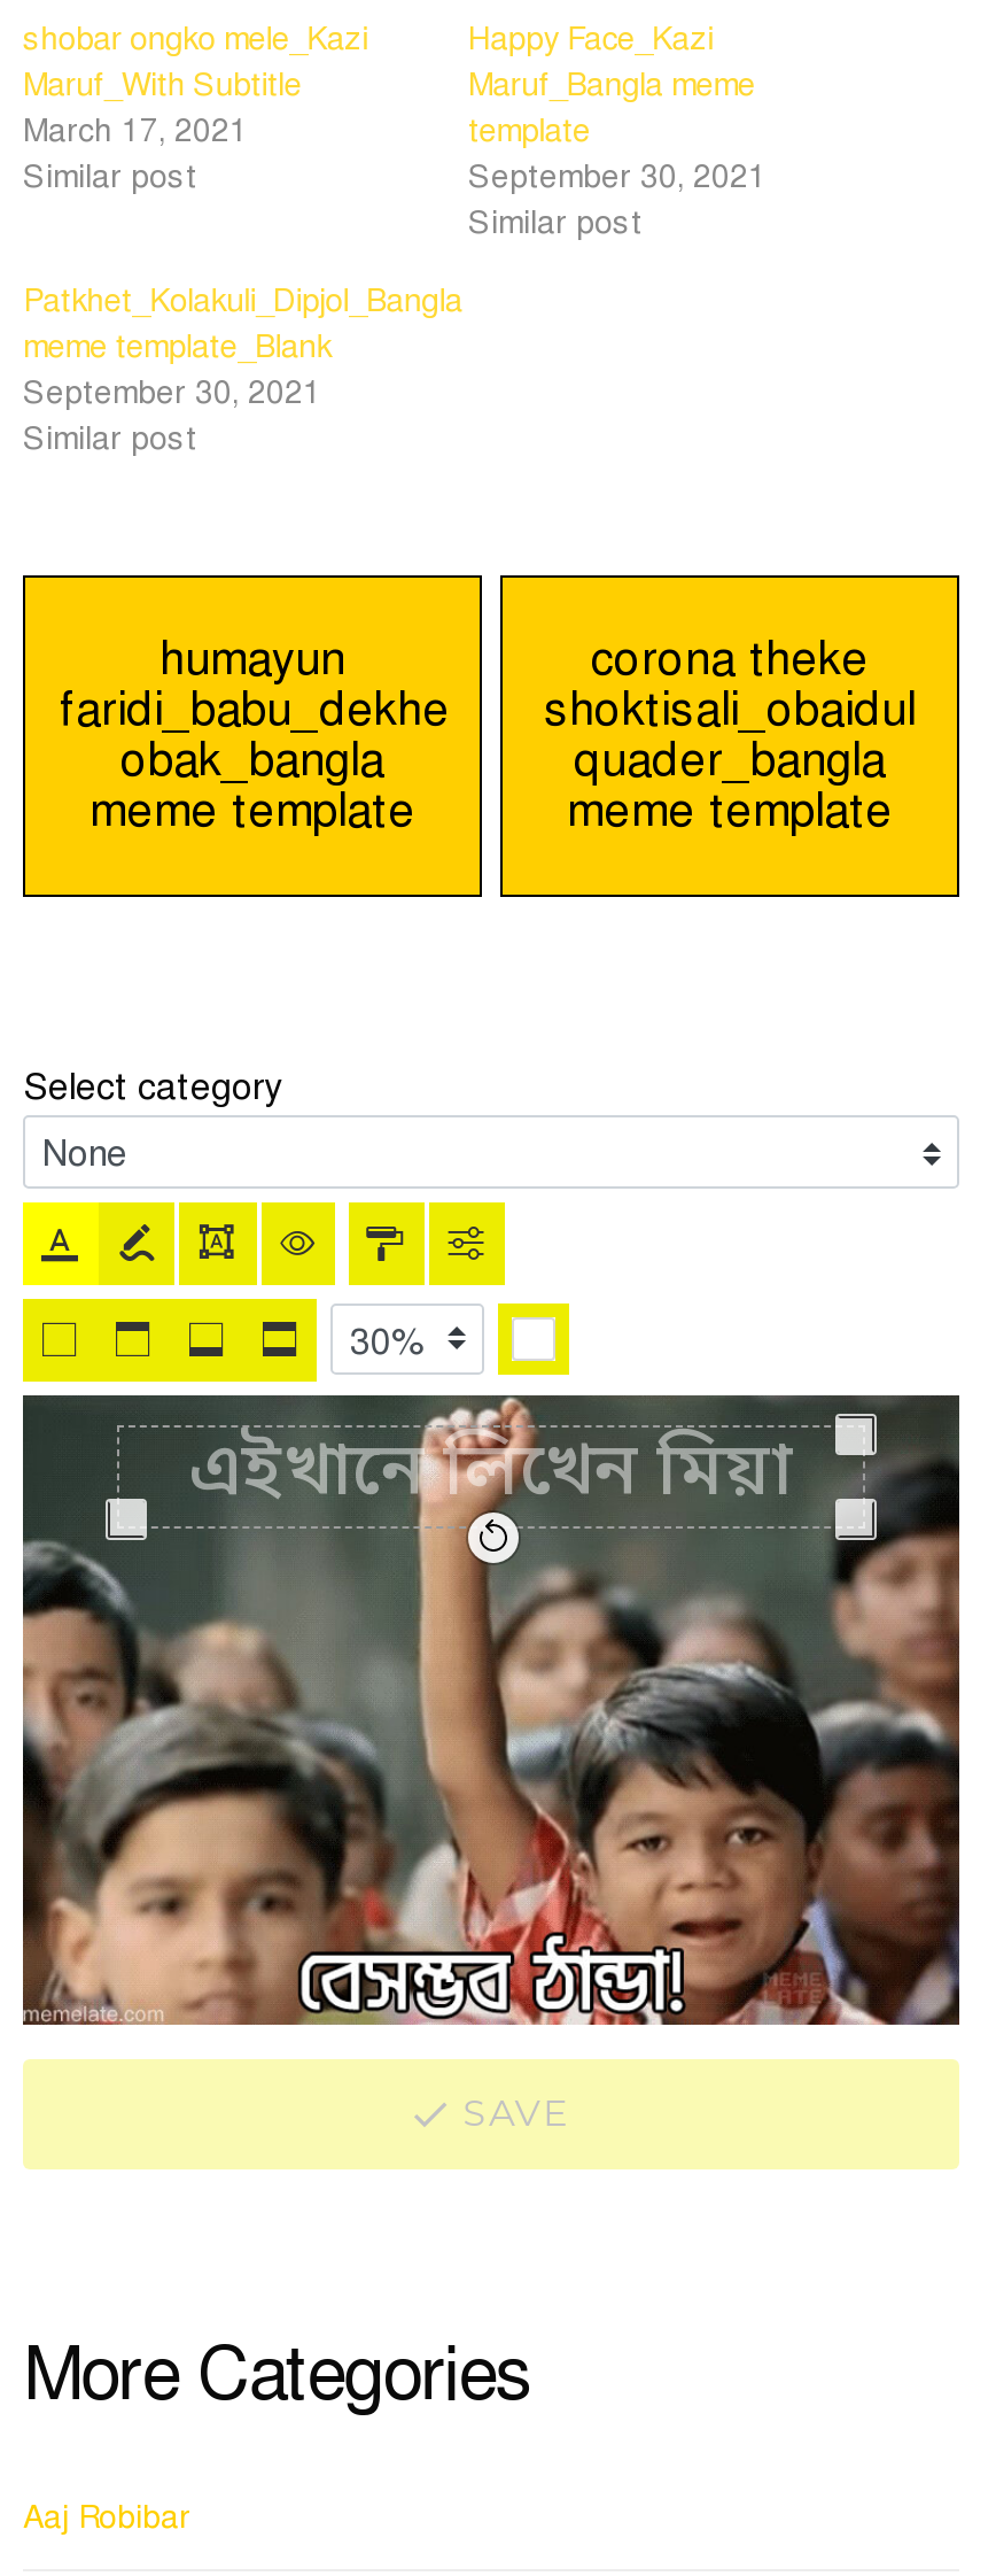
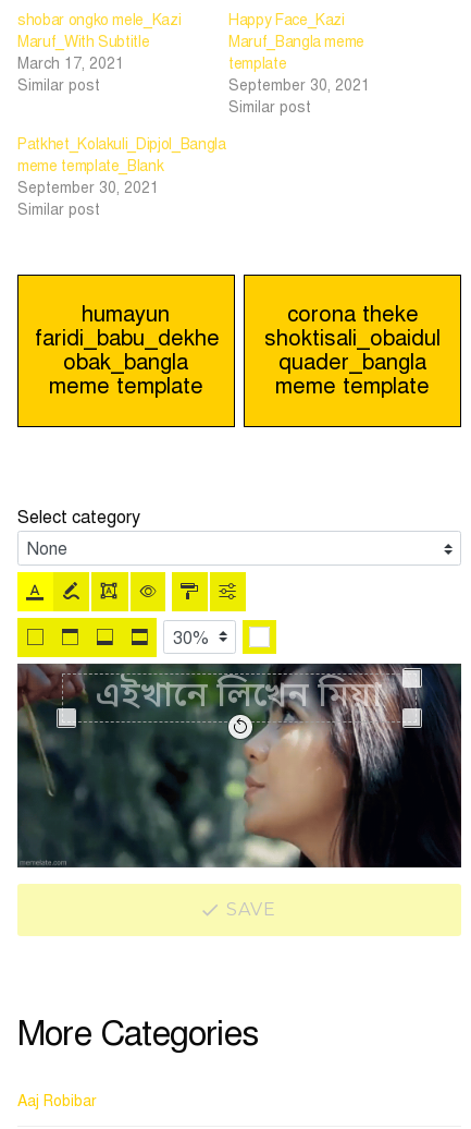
[23,1395,959,2027] [image] -> [17,664,460,869] [image]

